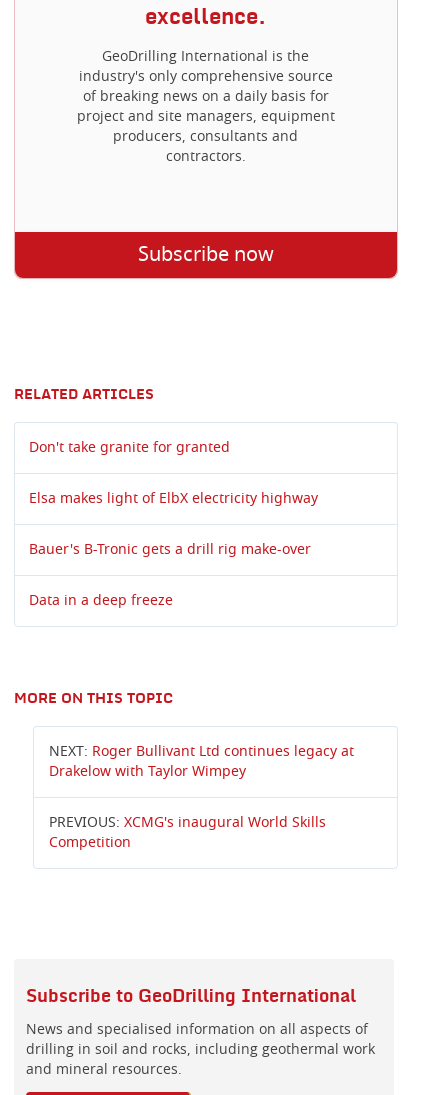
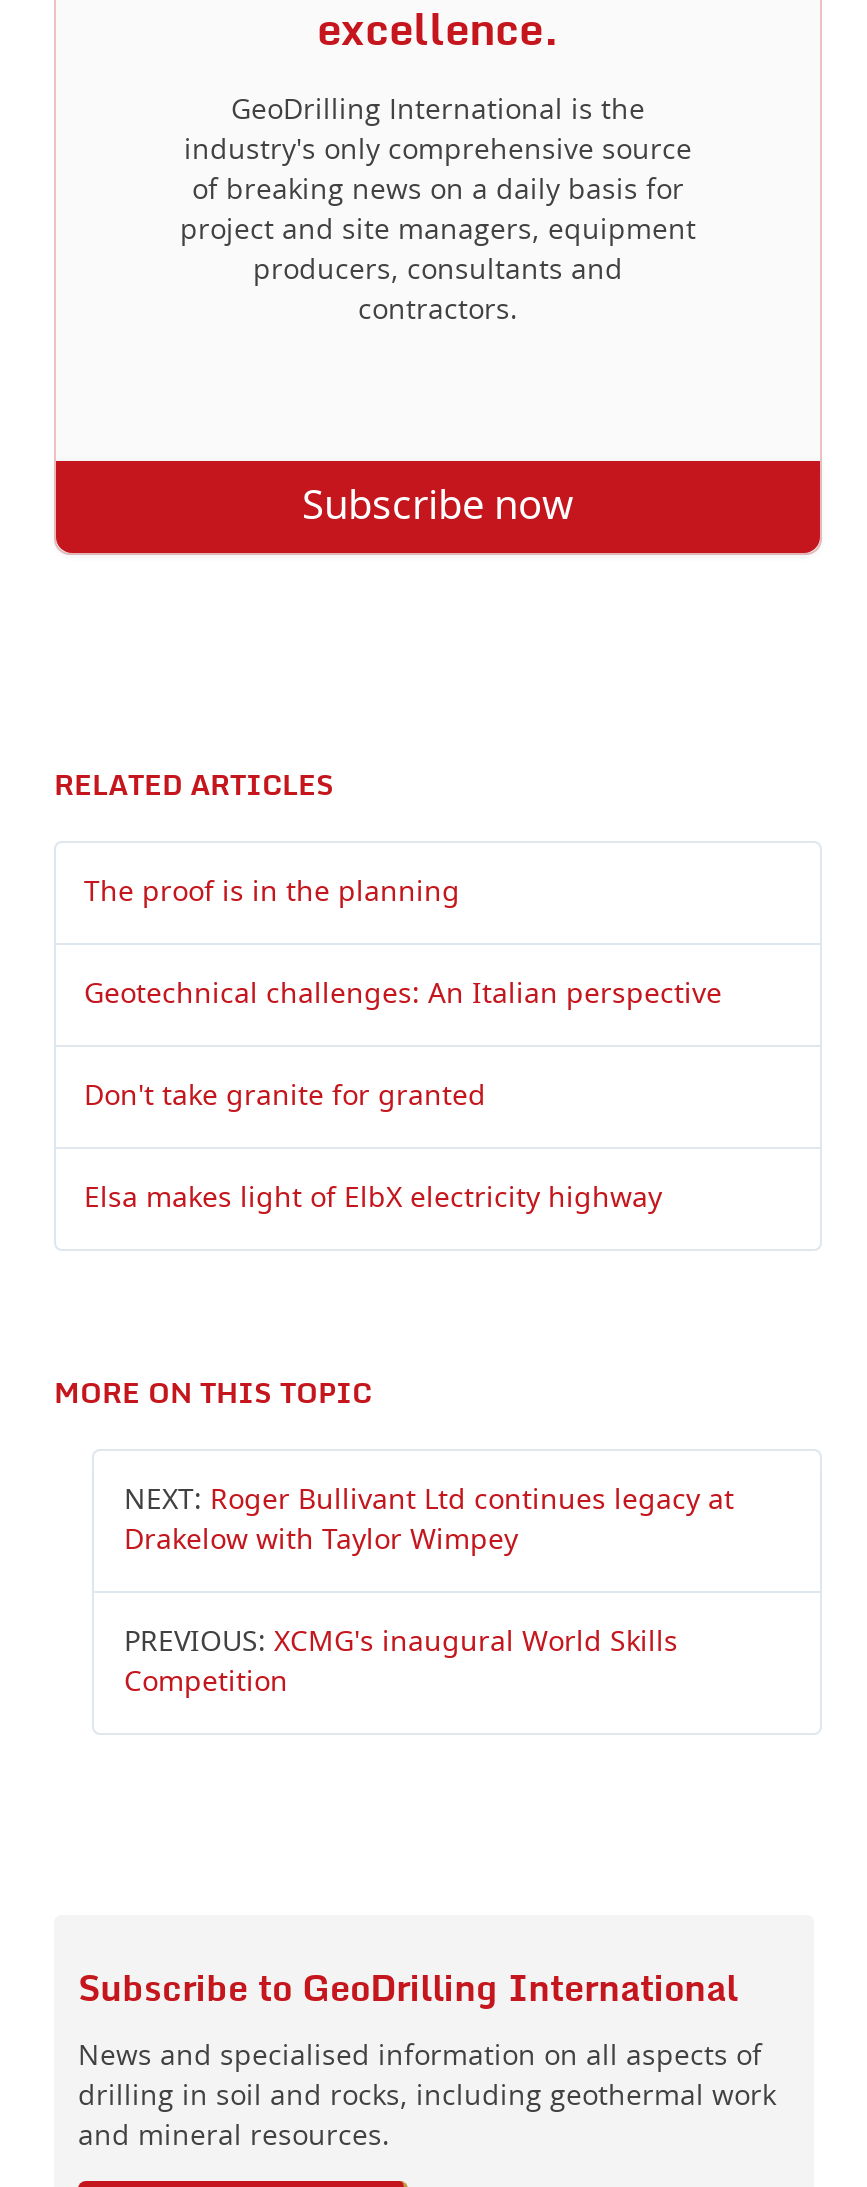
none -> [84,879,460,907] The proof is in the planning
none -> [84,981,722,1009] Geotechnical challenges: An Italian perspective
moved [29,441,318,506] -> [84,1083,662,1213]: Don't take granite for granted | Elsa makes light of ElbX electricity highway
[29,543,311,557] Bauer's B-Tronic gets a drill rig make-over -> none
[29,594,173,608] Data in a deep freeze -> none

